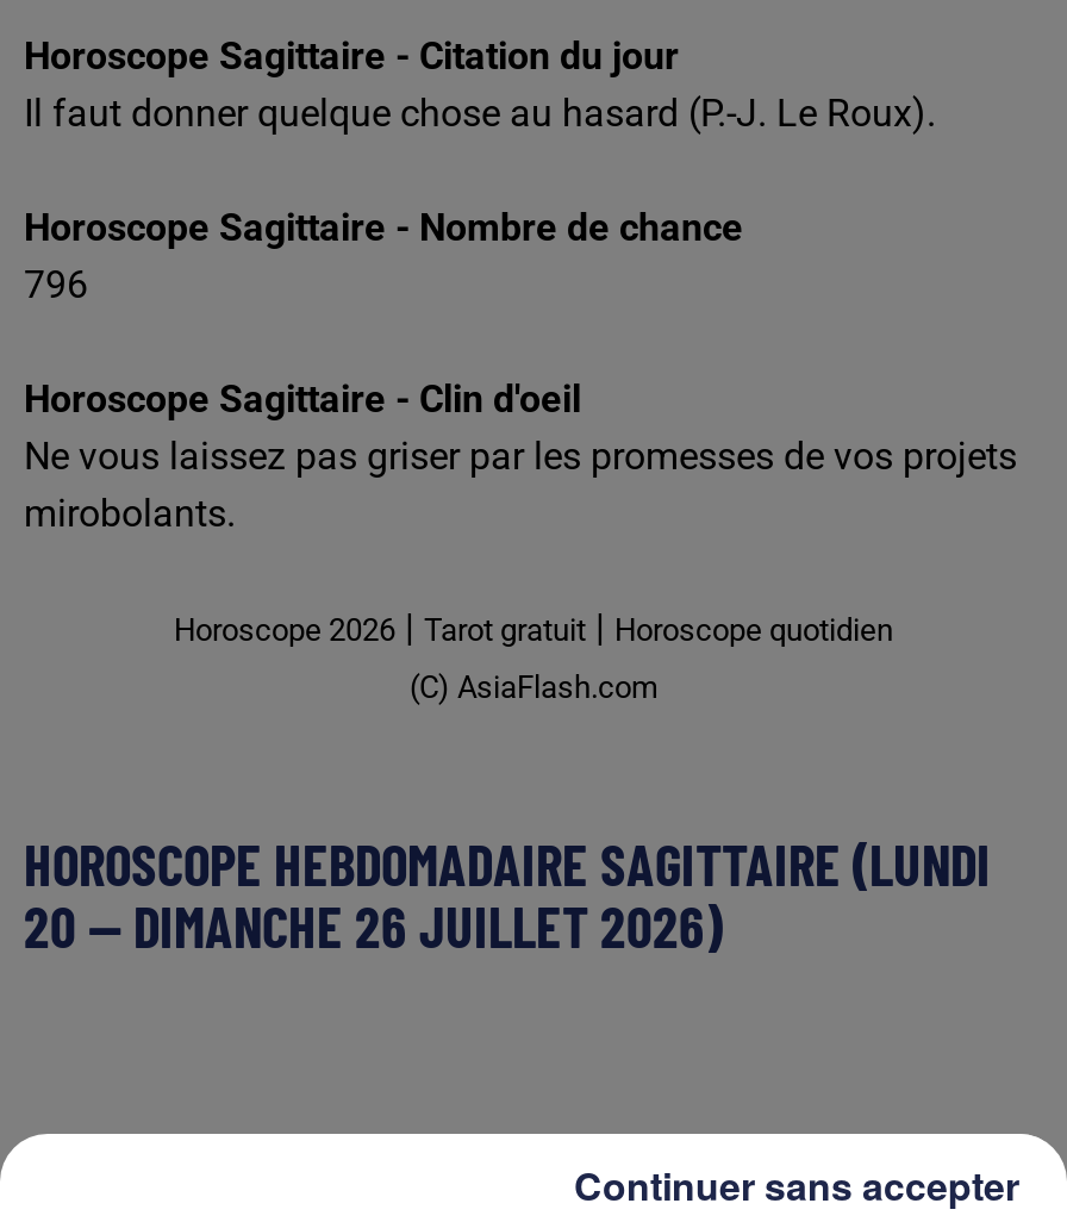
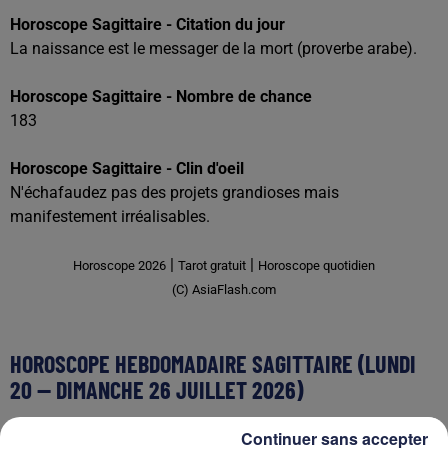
[24,90,936,135] Il faut donner quelque chose au hasard (P.-J. Le Roux). -> [10,39,417,58] La naissance est le messager de la mort (proverbe arabe).
[24,262,88,307] 796 -> [10,111,37,130] 183
[24,433,1017,535] Ne vous laissez pas griser par les promesses de vos projets | mirobolants. -> [10,183,339,226] N'échafaudez pas des projets grandioses mais | manifestement irréalisables.

